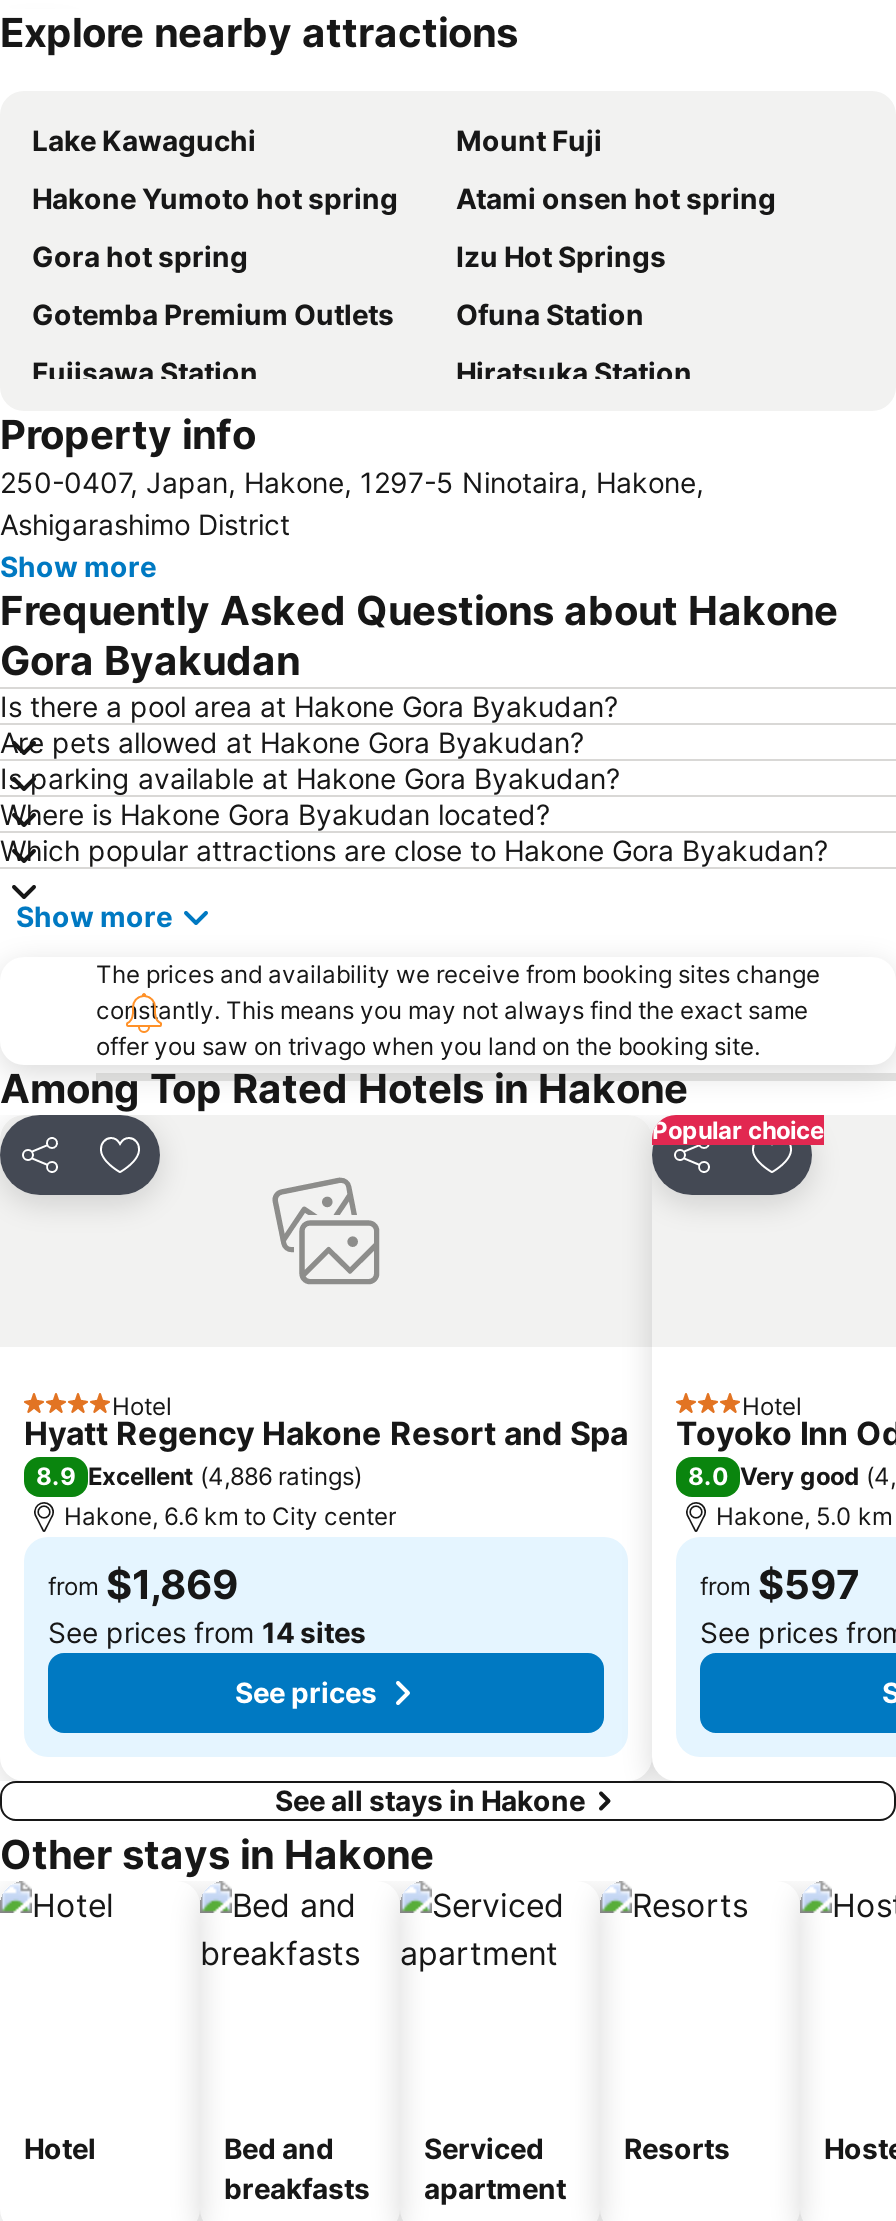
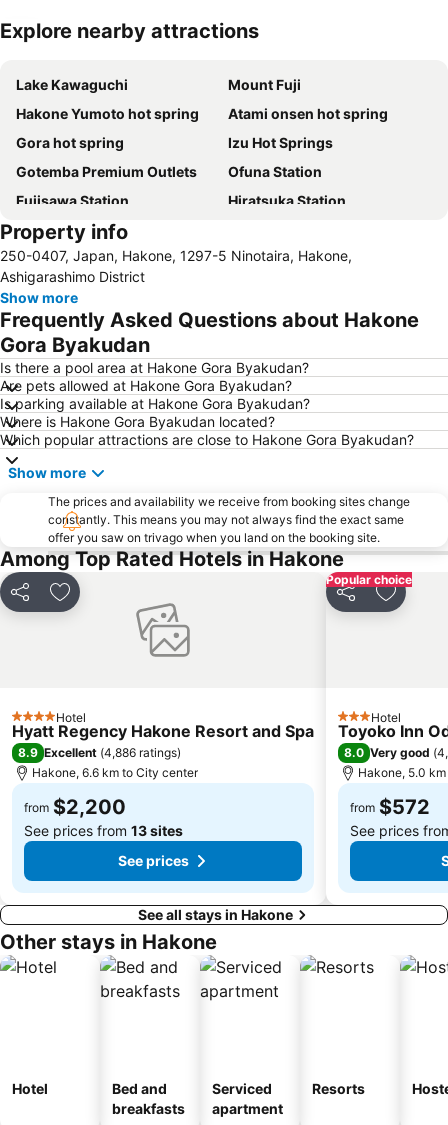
[48,1560,238,1608] from $1,869 -> [24,795,126,819] from $2,200
[700,1560,860,1608] from $597 -> [350,795,430,819] from $572
[48,1614,366,1648] See prices from 14 sites -> [24,822,183,839] See prices from 13 sites

